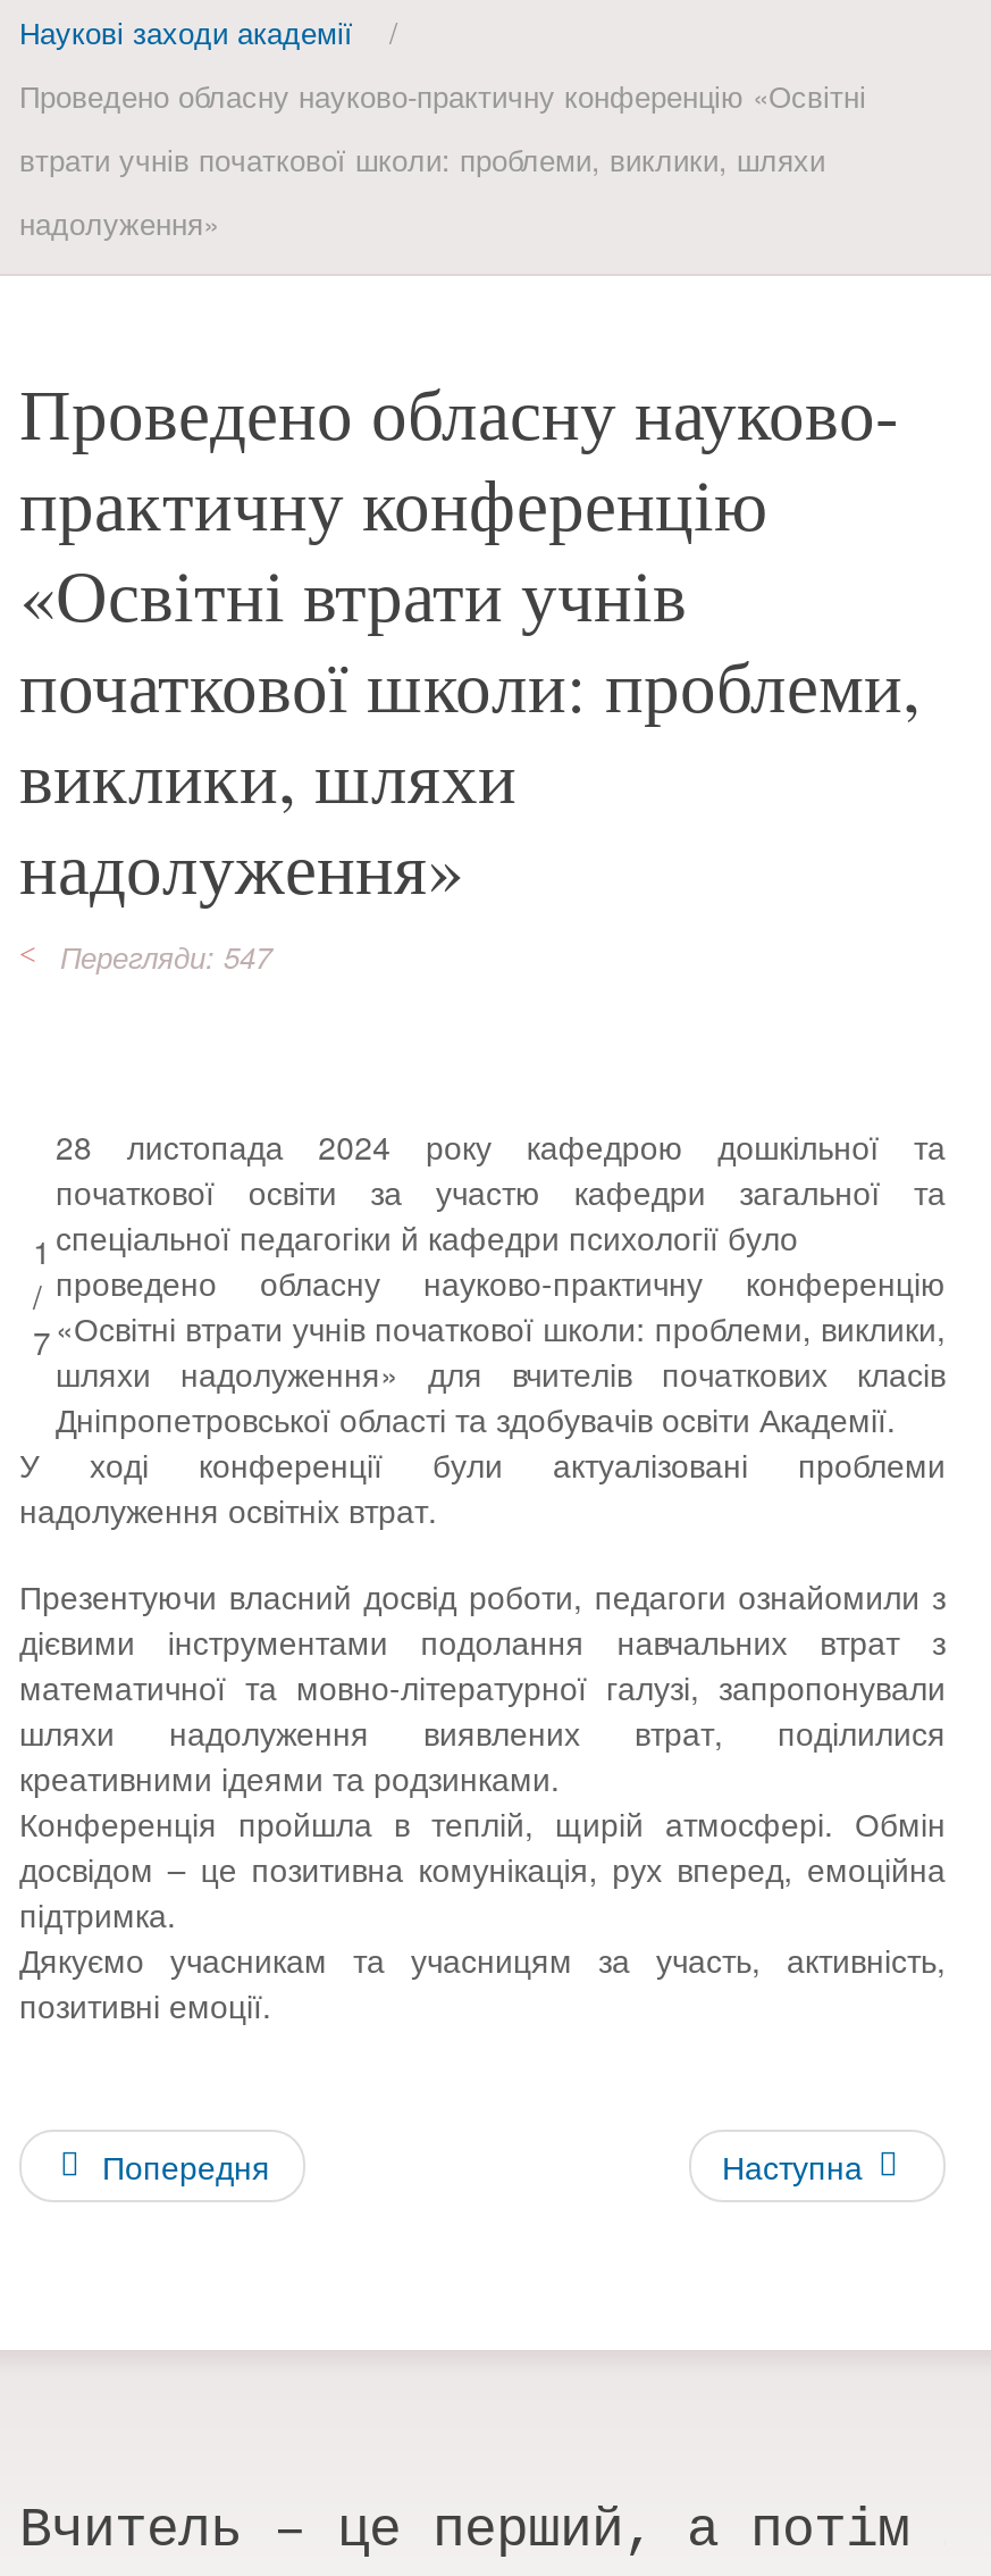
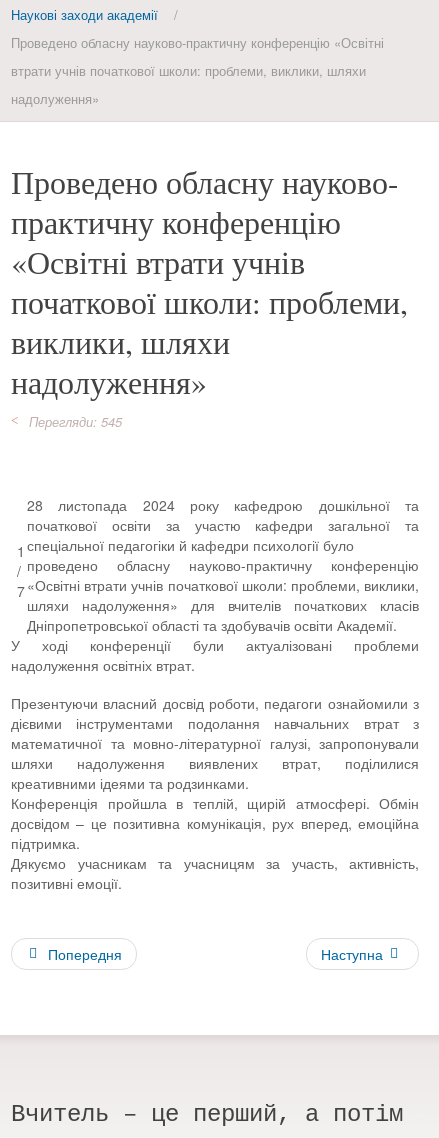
[60,935,271,978] Перегляди: 547 -> [29,412,122,431] Перегляди: 545

